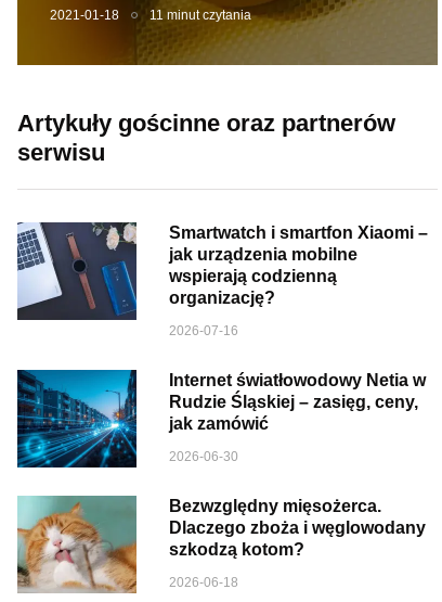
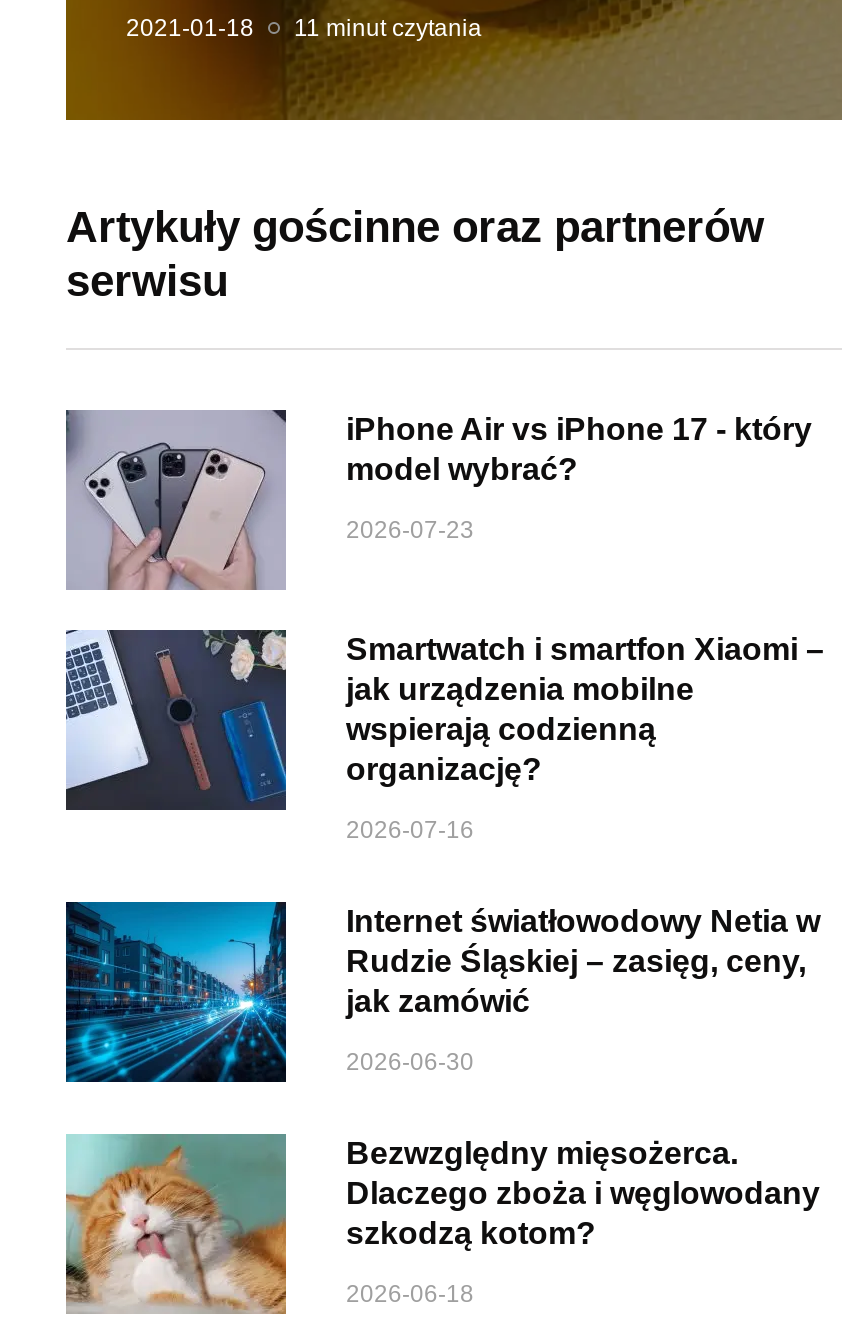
none -> [64,410,812,590] [image] | iPhone Air vs iPhone 17 - który | model wybrać? | 2026-07-23

